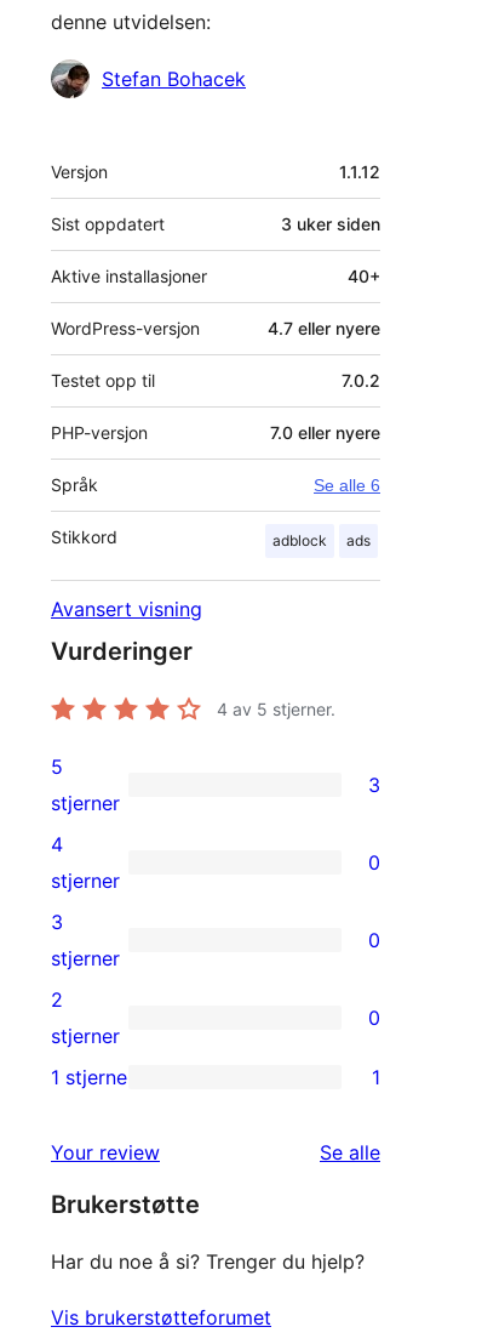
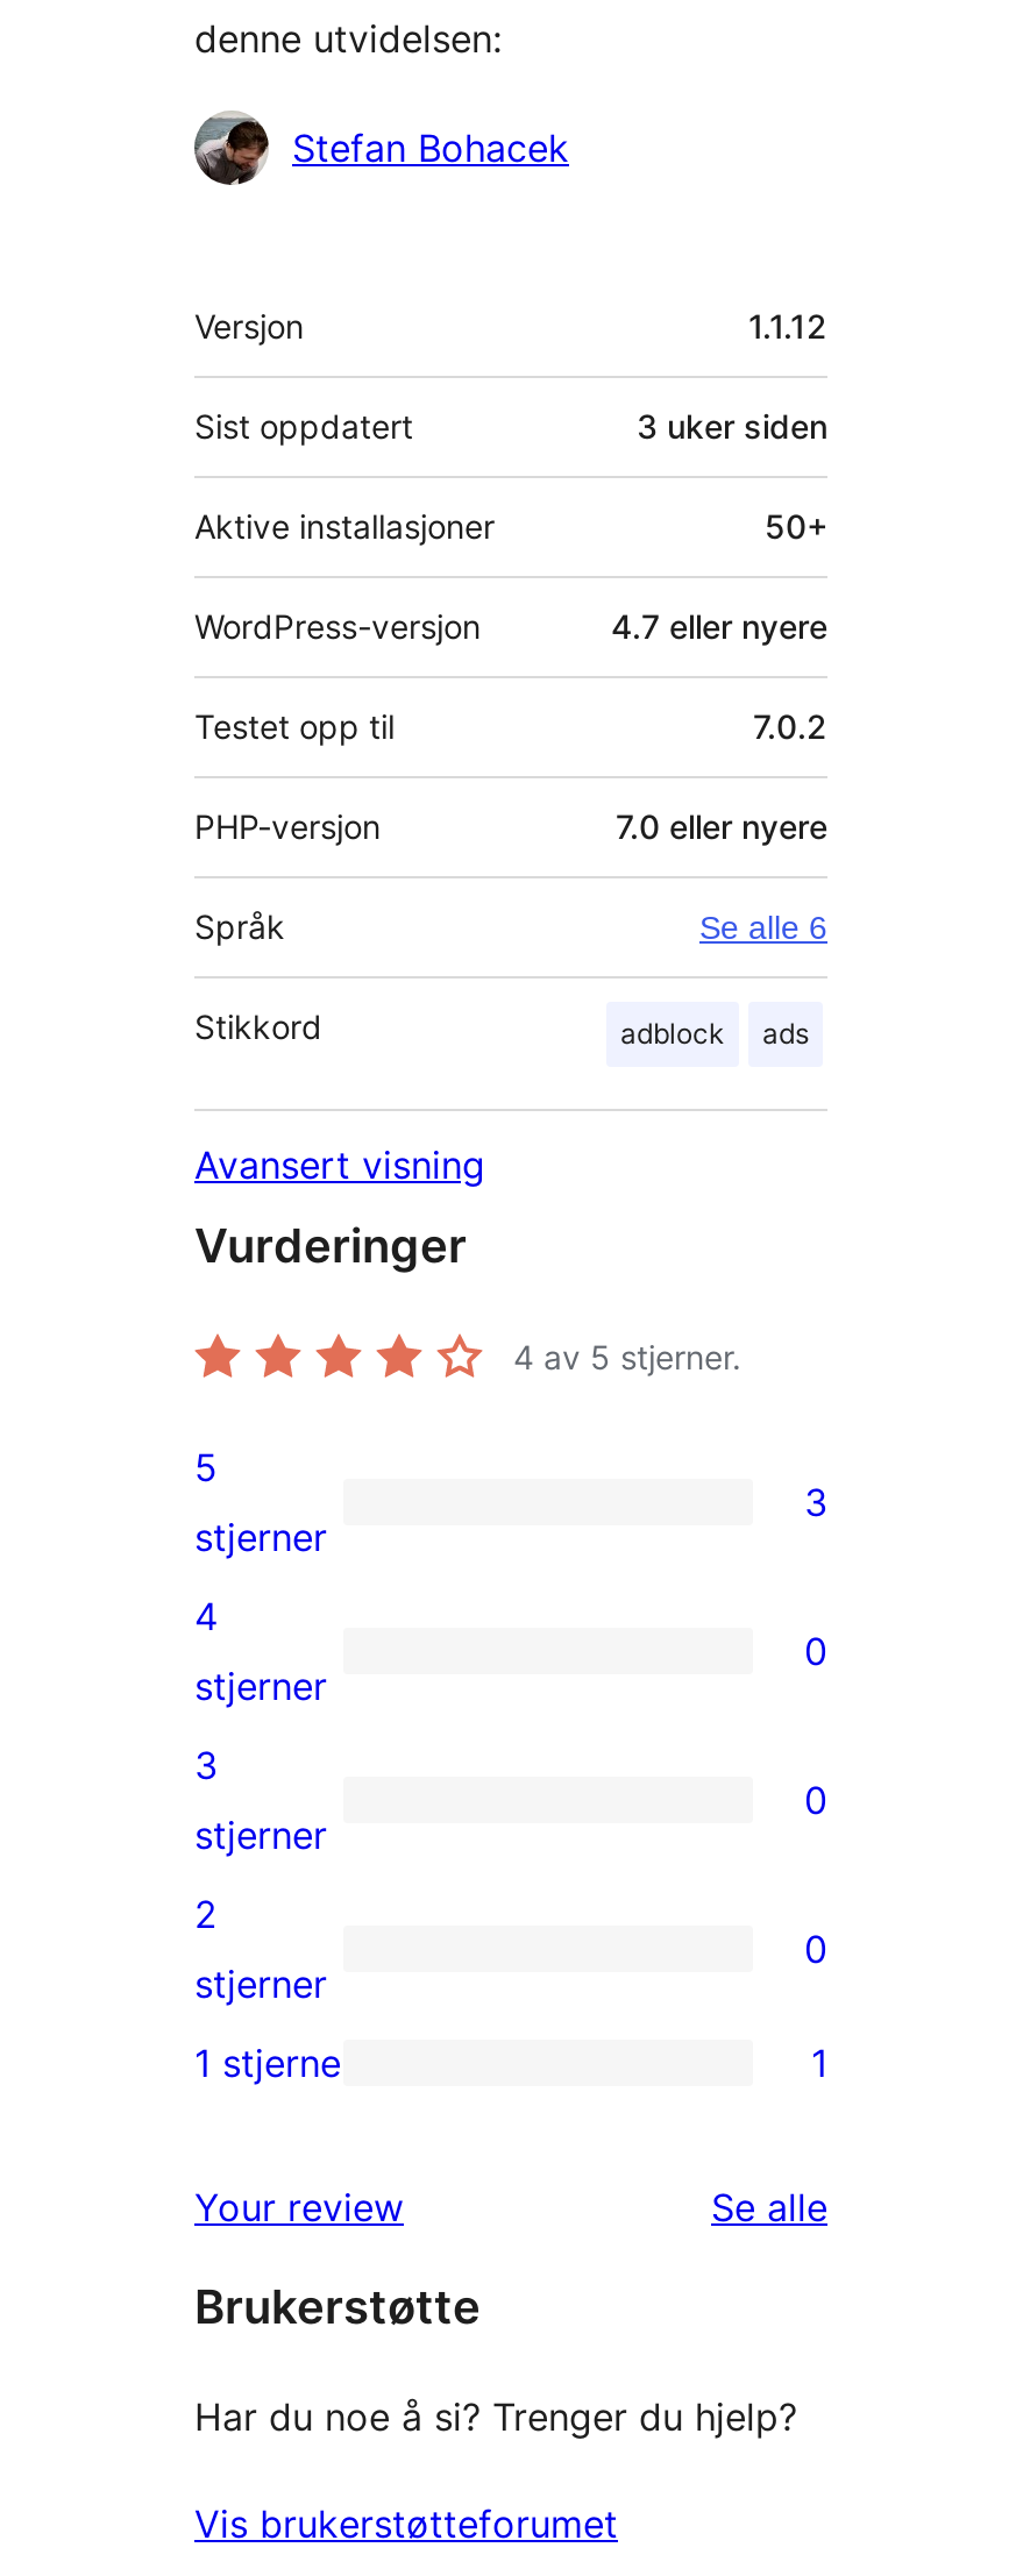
[348,266,380,286] 40+ -> [765,506,827,546] 50+

